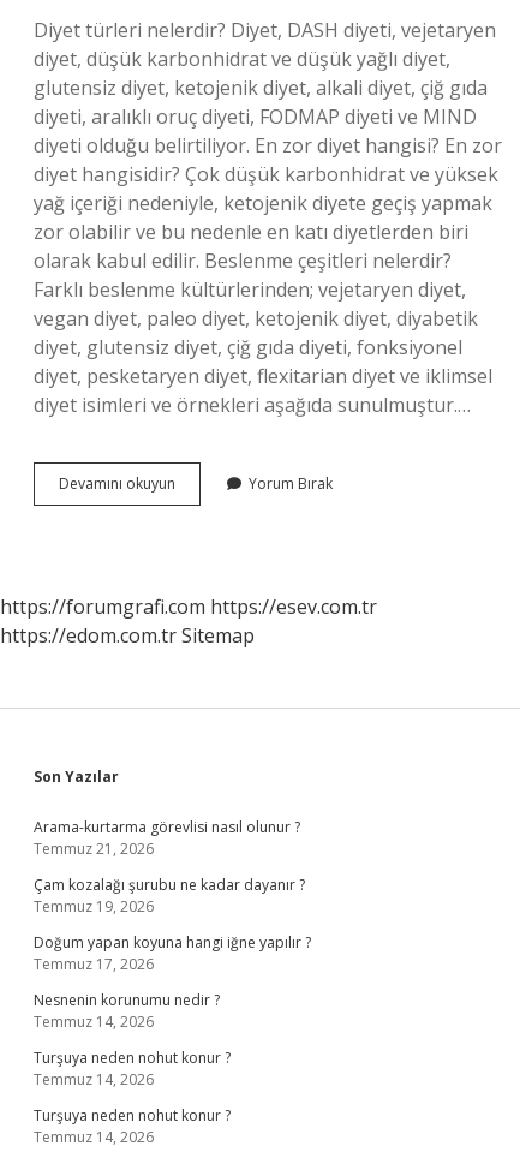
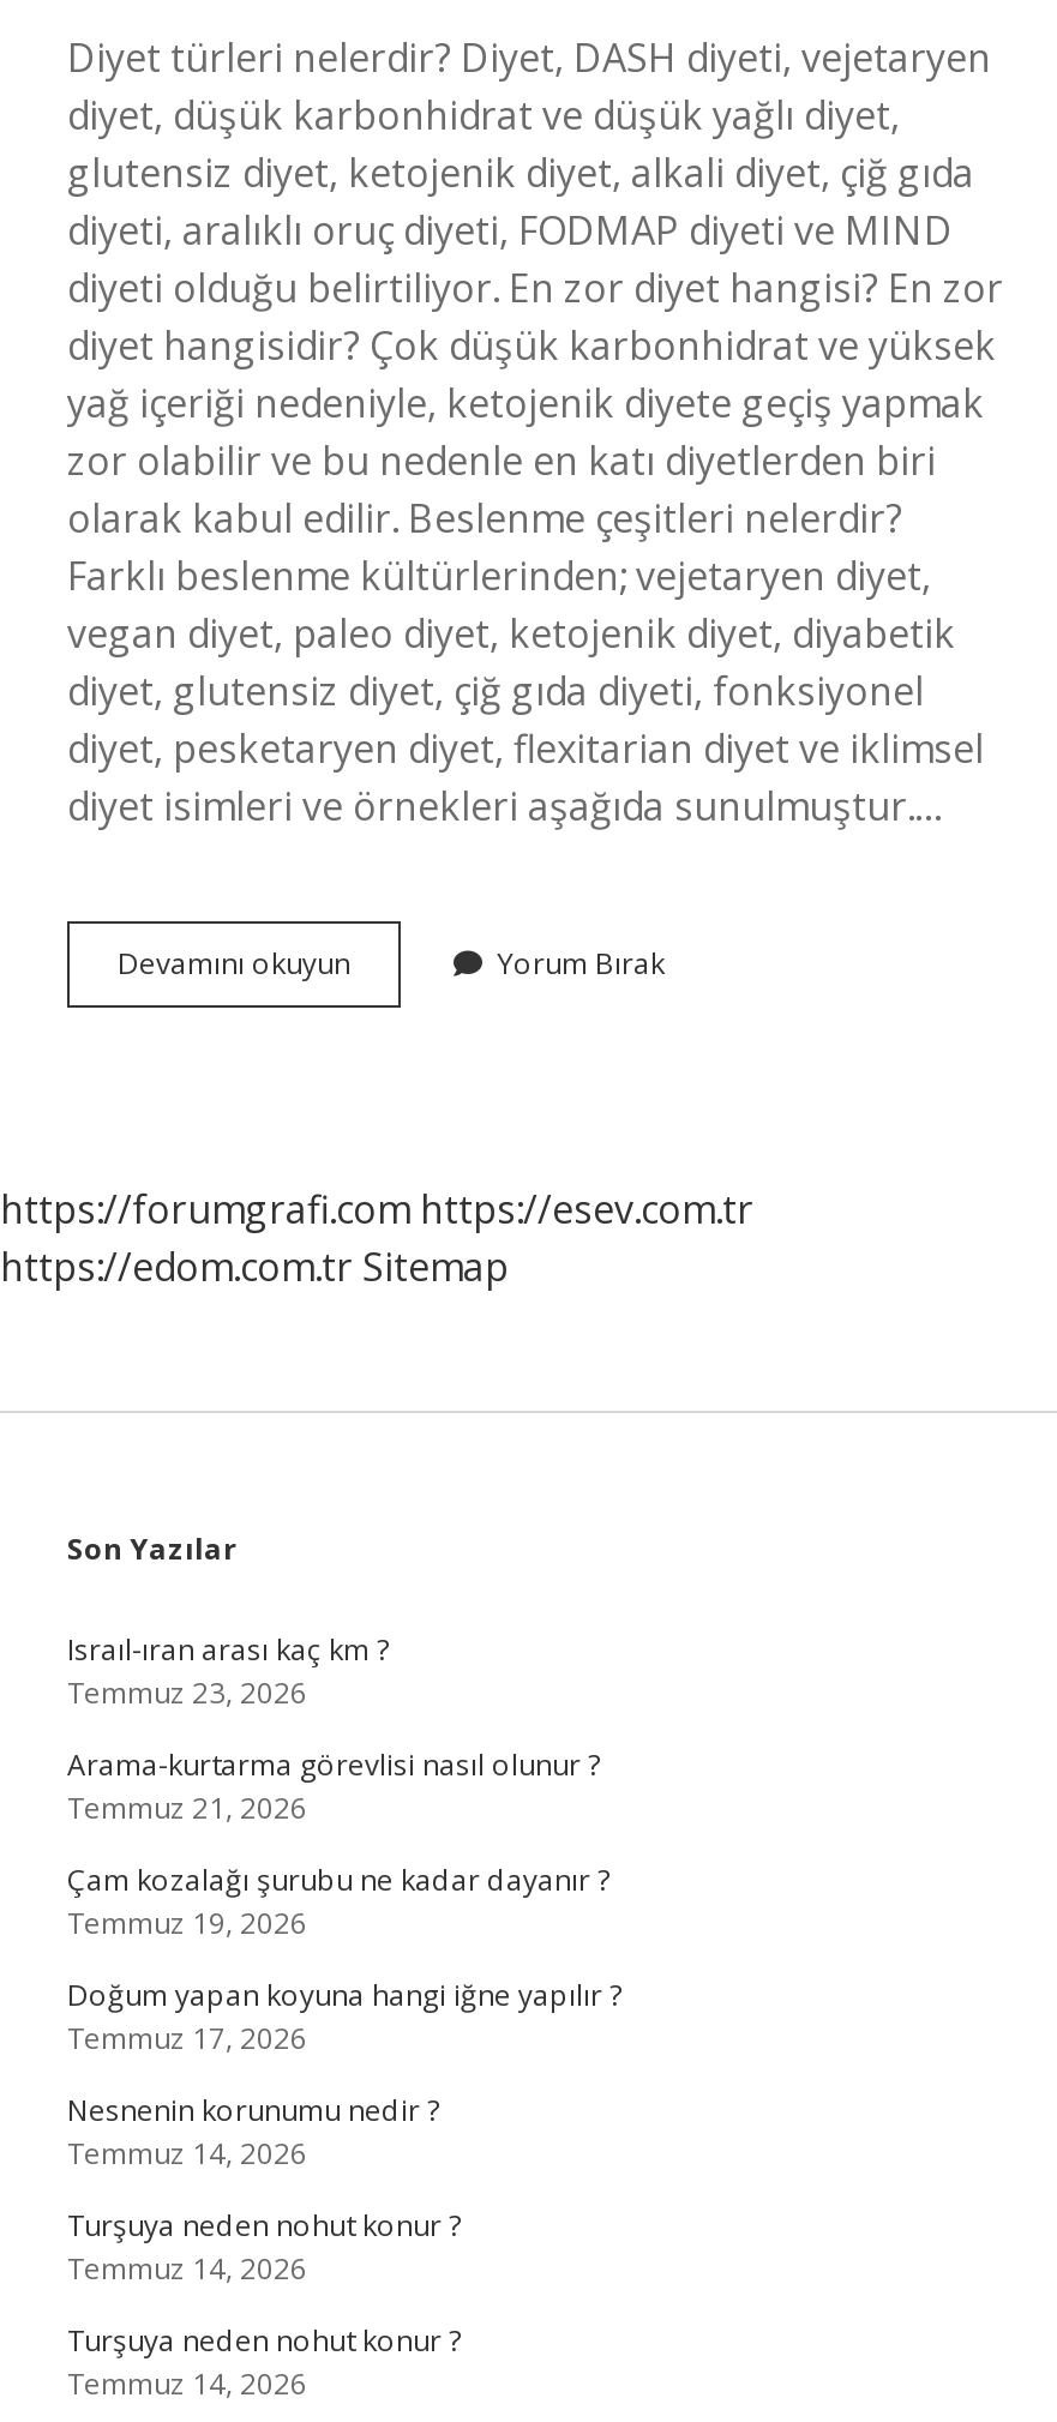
none -> [67,1629,389,1713] Israıl-ıran arası kaç km ? | Temmuz 23, 2026

